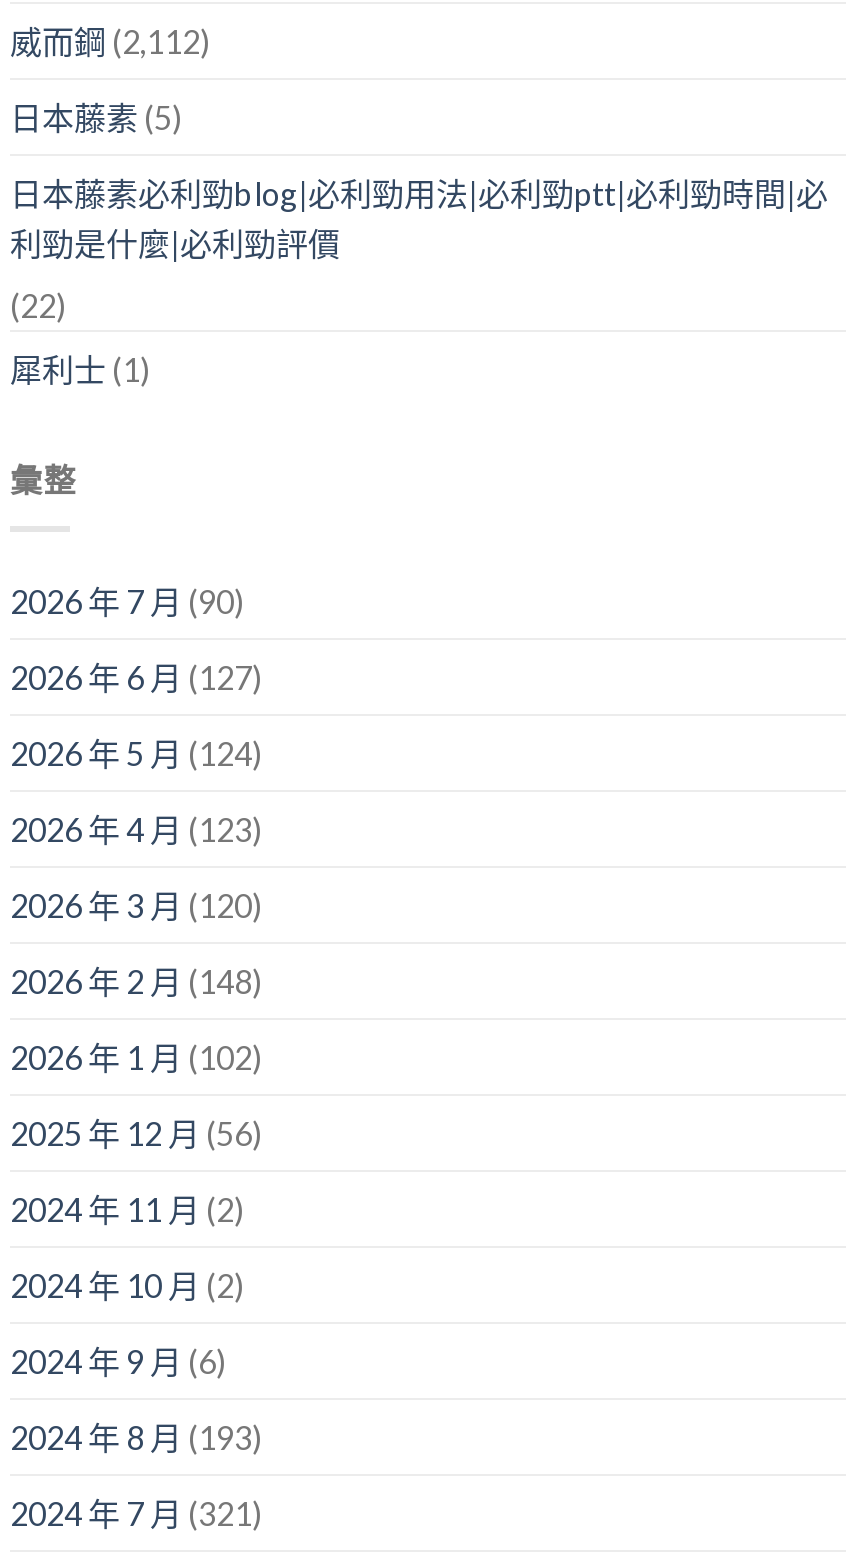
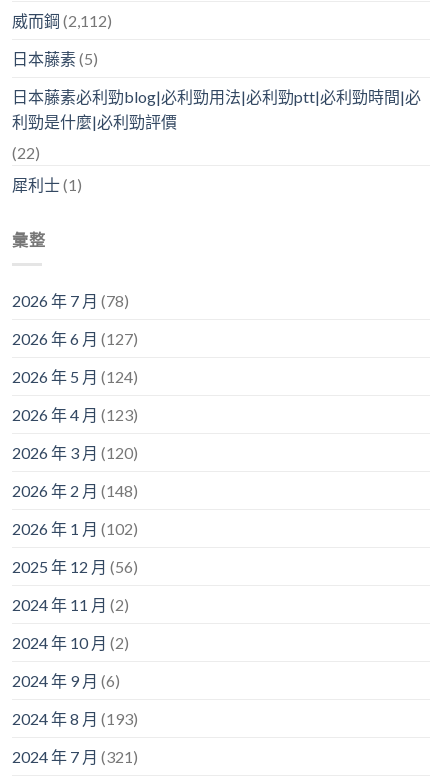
[10,582,244,620] 2026 年 7 月(90) -> [12,291,129,310] 2026 年 7 月(78)

